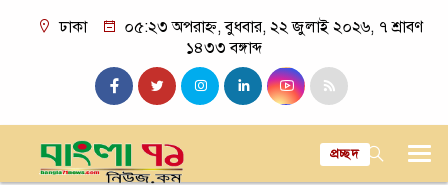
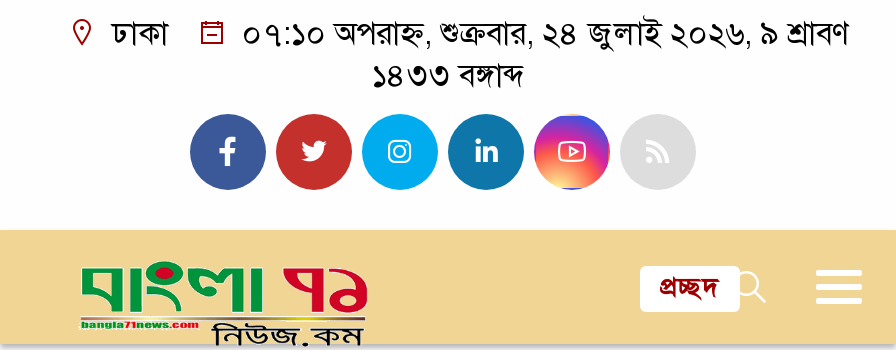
[119,17,422,37] ০৫:২৩ অপরাহ্ন, বুধবার, ২২ জুলাই ২০২৬, ৭ শ্রাবণ -> [234,14,850,54] ০৭:১০ অপরাহ্ন, শুক্রবার, ২৪ জুলাই ২০২৬, ৯ শ্রাবণ

